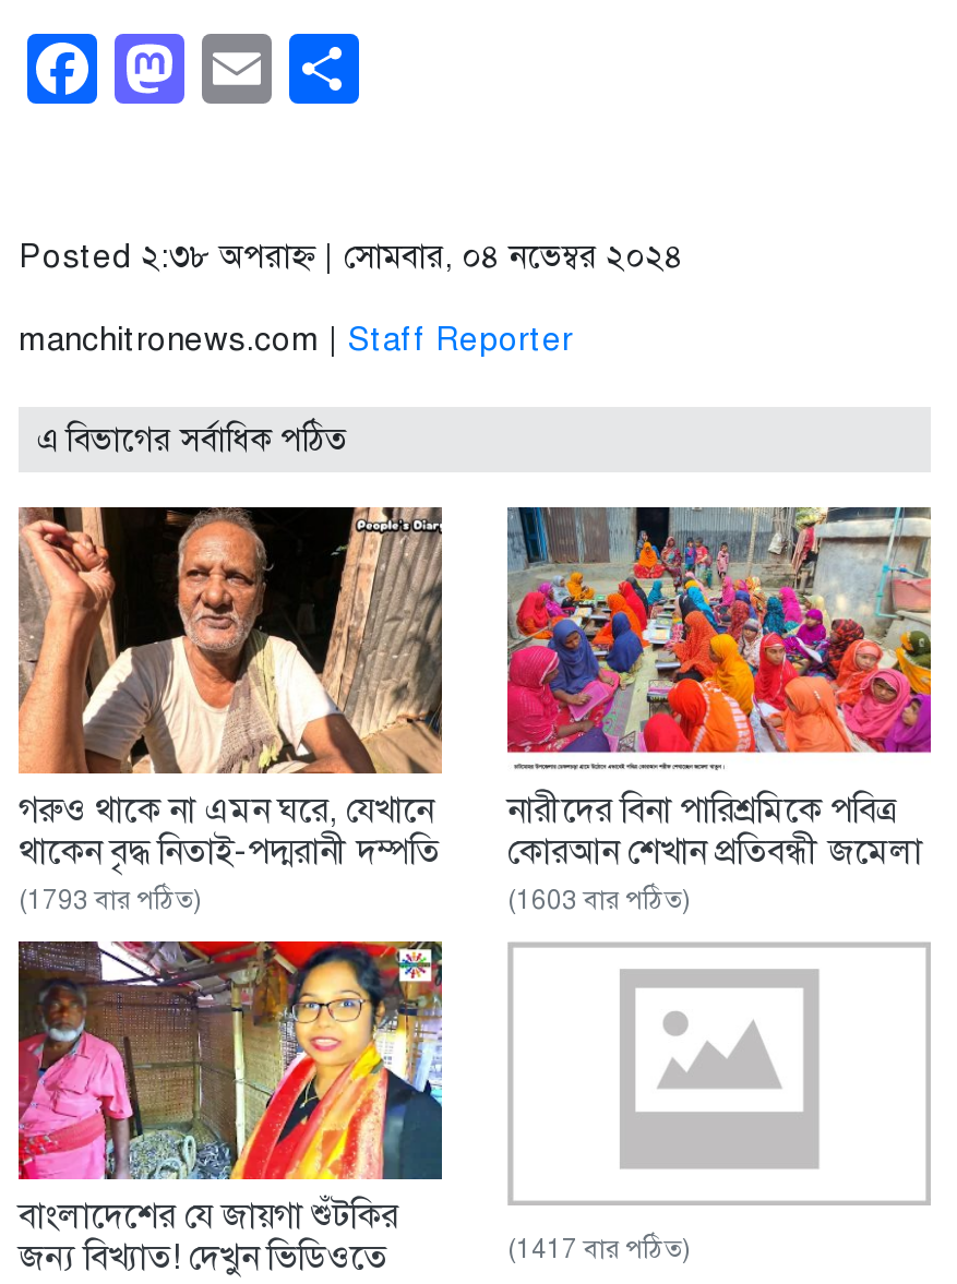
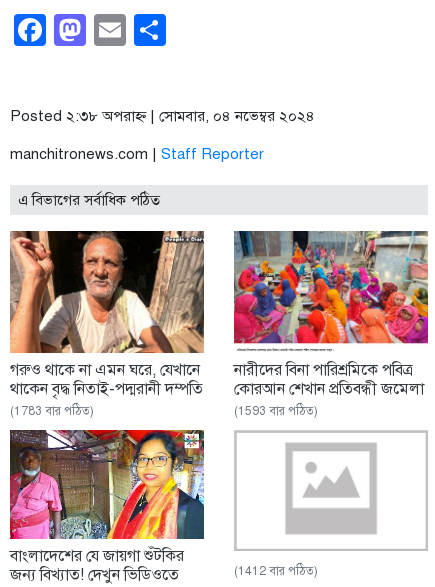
[19,884,202,915] (1793 বার পঠিত) -> [10,404,94,418] (1783 বার পঠিত)
[507,884,691,915] (1603 বার পঠিত) -> [234,404,318,418] (1593 বার পঠিত)
[507,1234,691,1264] (1417 বার পঠিত) -> [234,564,318,578] (1412 বার পঠিত)

